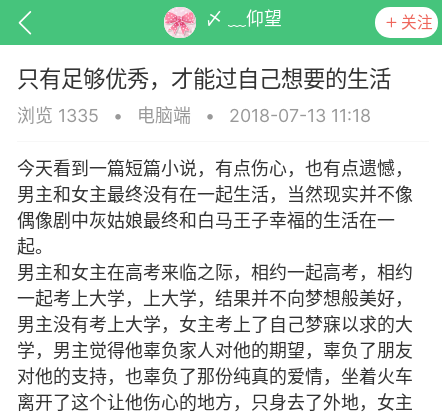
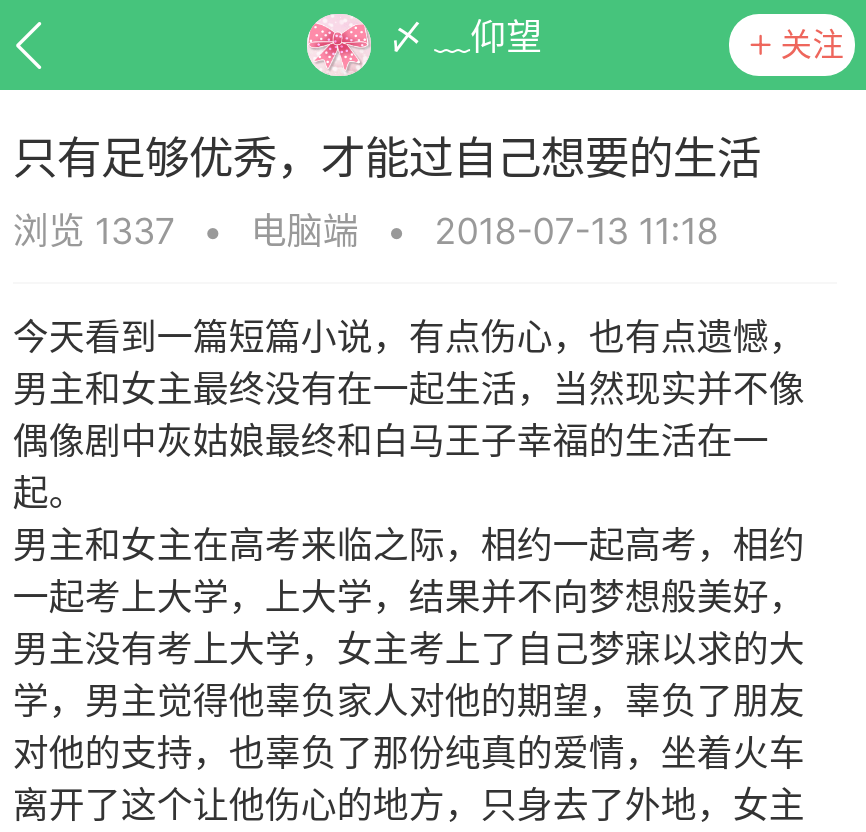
[17,105,99,126] 浏览 1335 -> [13,209,175,251] 浏览 1337

